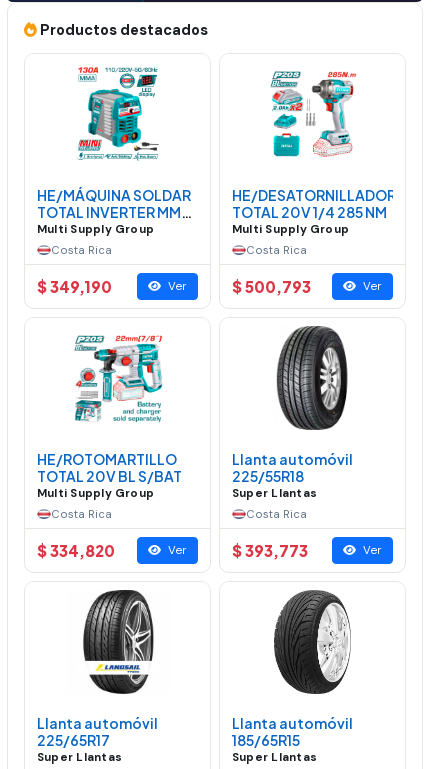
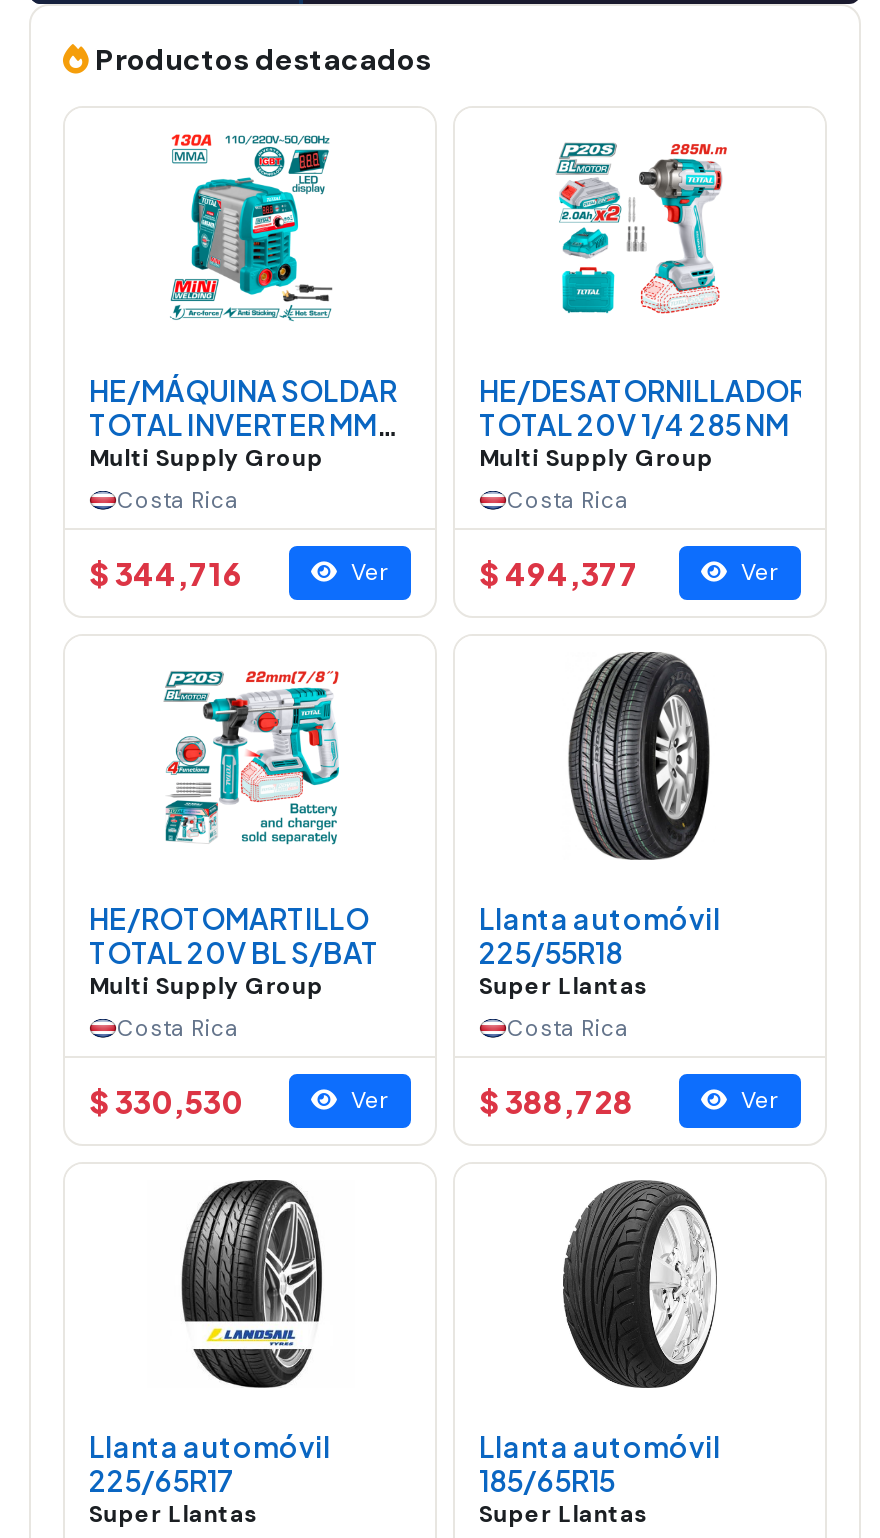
[37,276,112,295] $ 349,190 -> [89,553,243,591] $ 344,716
[232,276,311,295] $ 500,793 -> [479,553,639,591] $ 494,377
[37,540,115,559] $ 334,820 -> [89,1081,243,1119] $ 330,530
[232,540,308,559] $ 393,773 -> [479,1081,633,1119] $ 388,728

